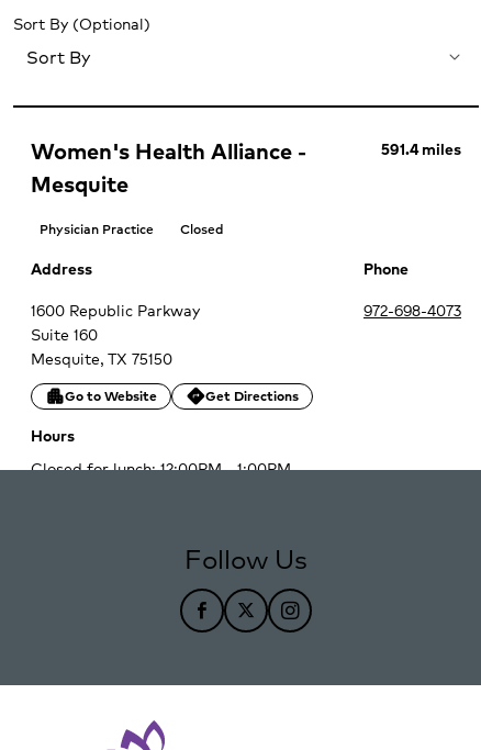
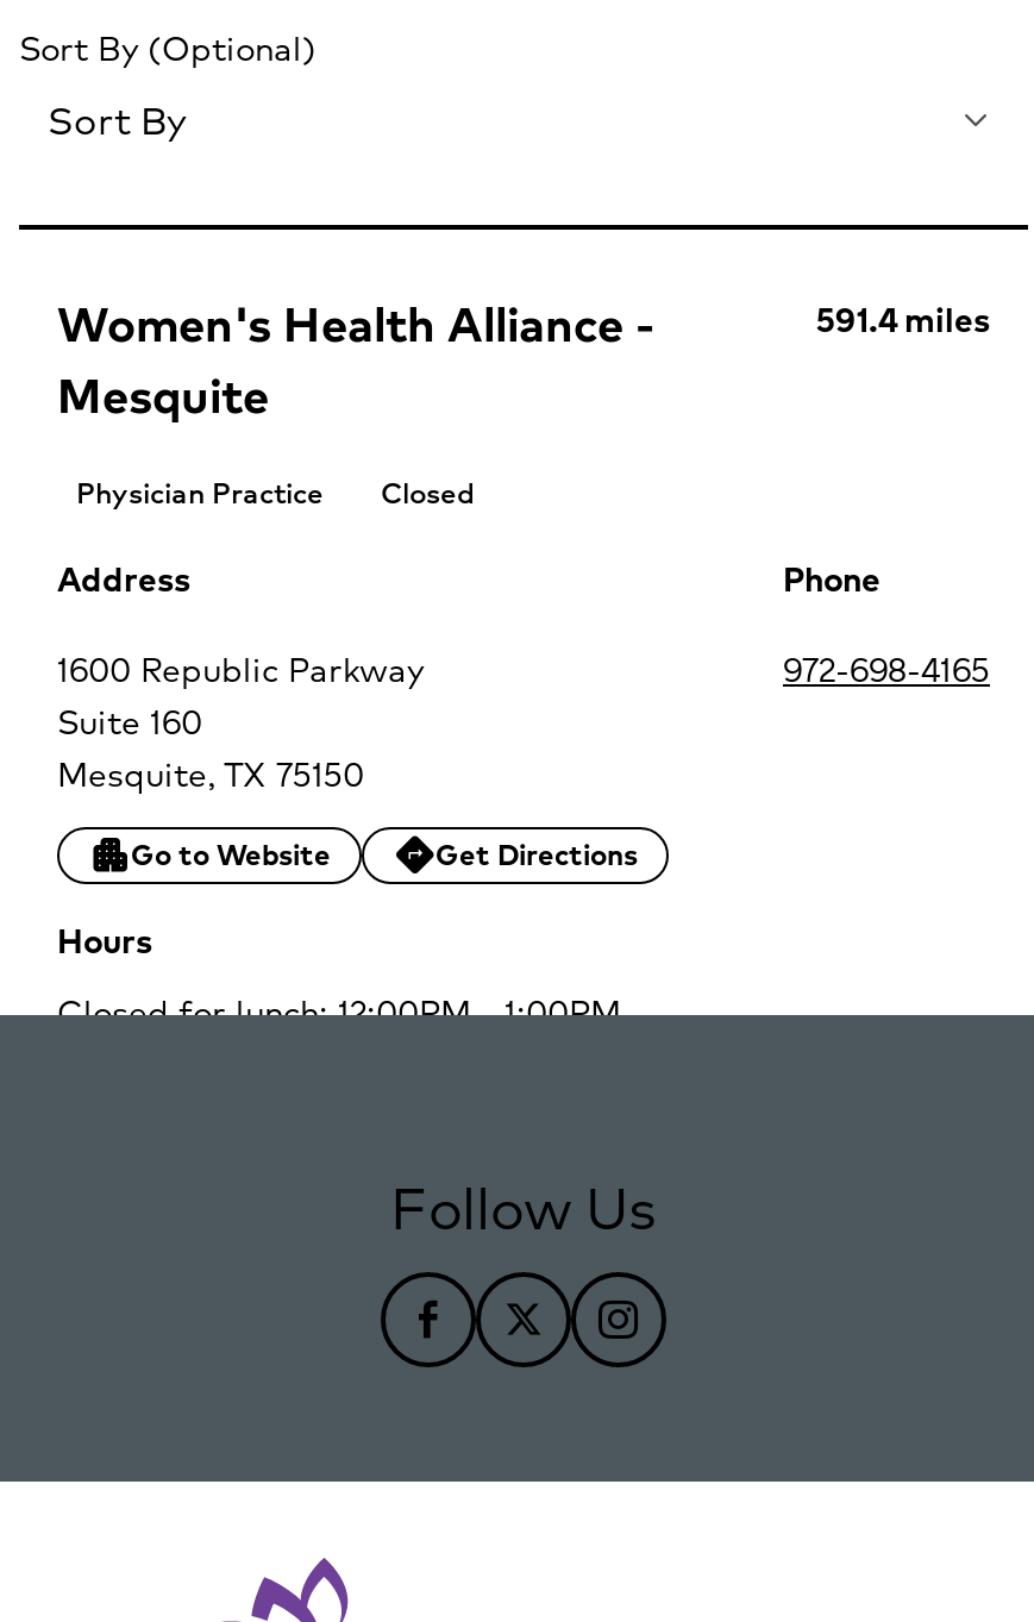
[363,298,461,322] 972-698-4073 -> [783,641,990,694] 972-698-4165

